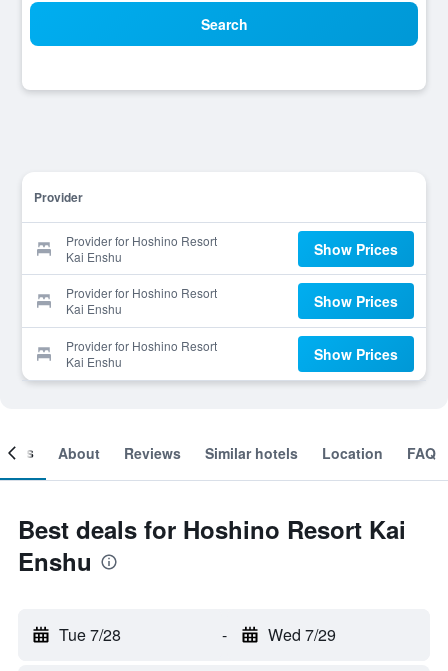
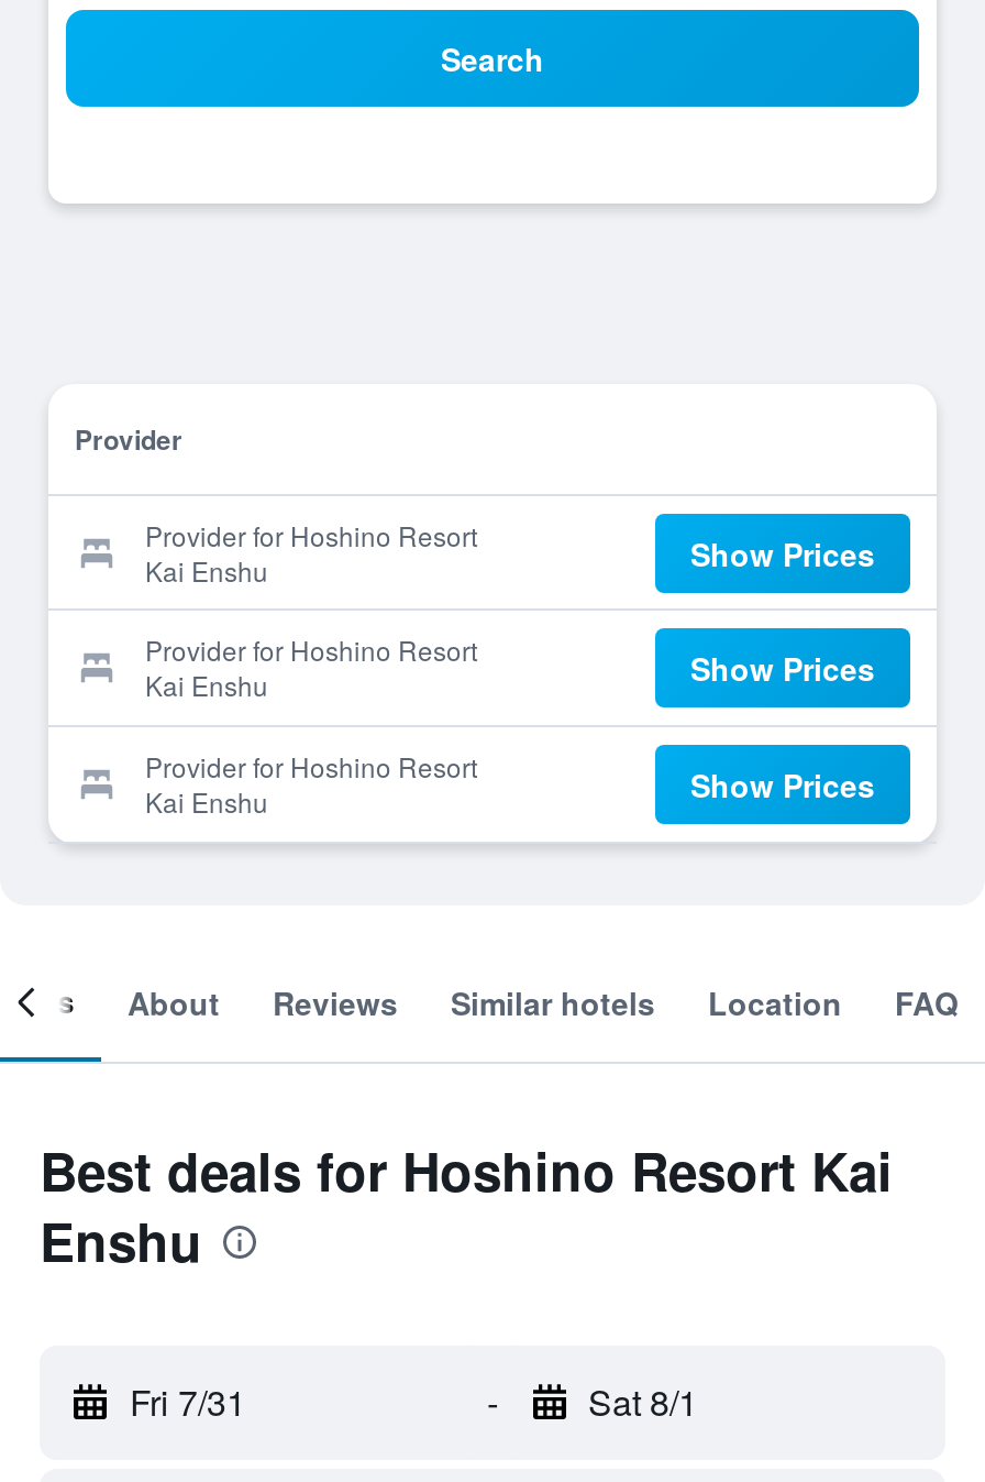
[59,623,121,646] Tue 7/28 -> [130,1376,246,1427] Fri 7/31
[267,623,335,646] Wed 7/29 -> [588,1376,698,1427] Sat 8/1

